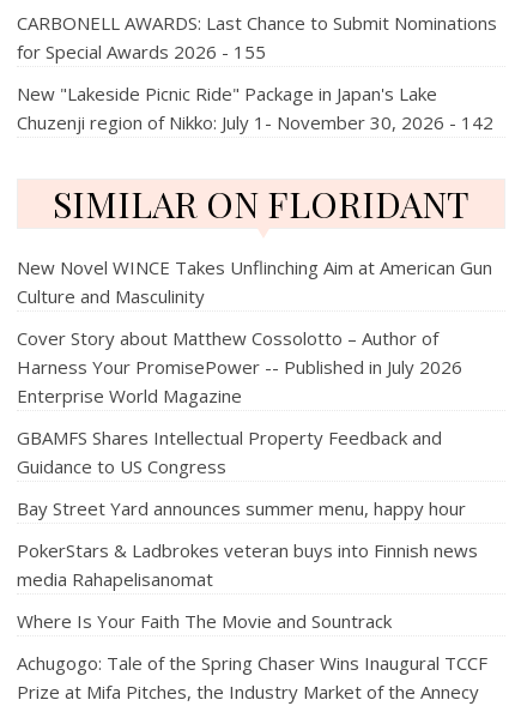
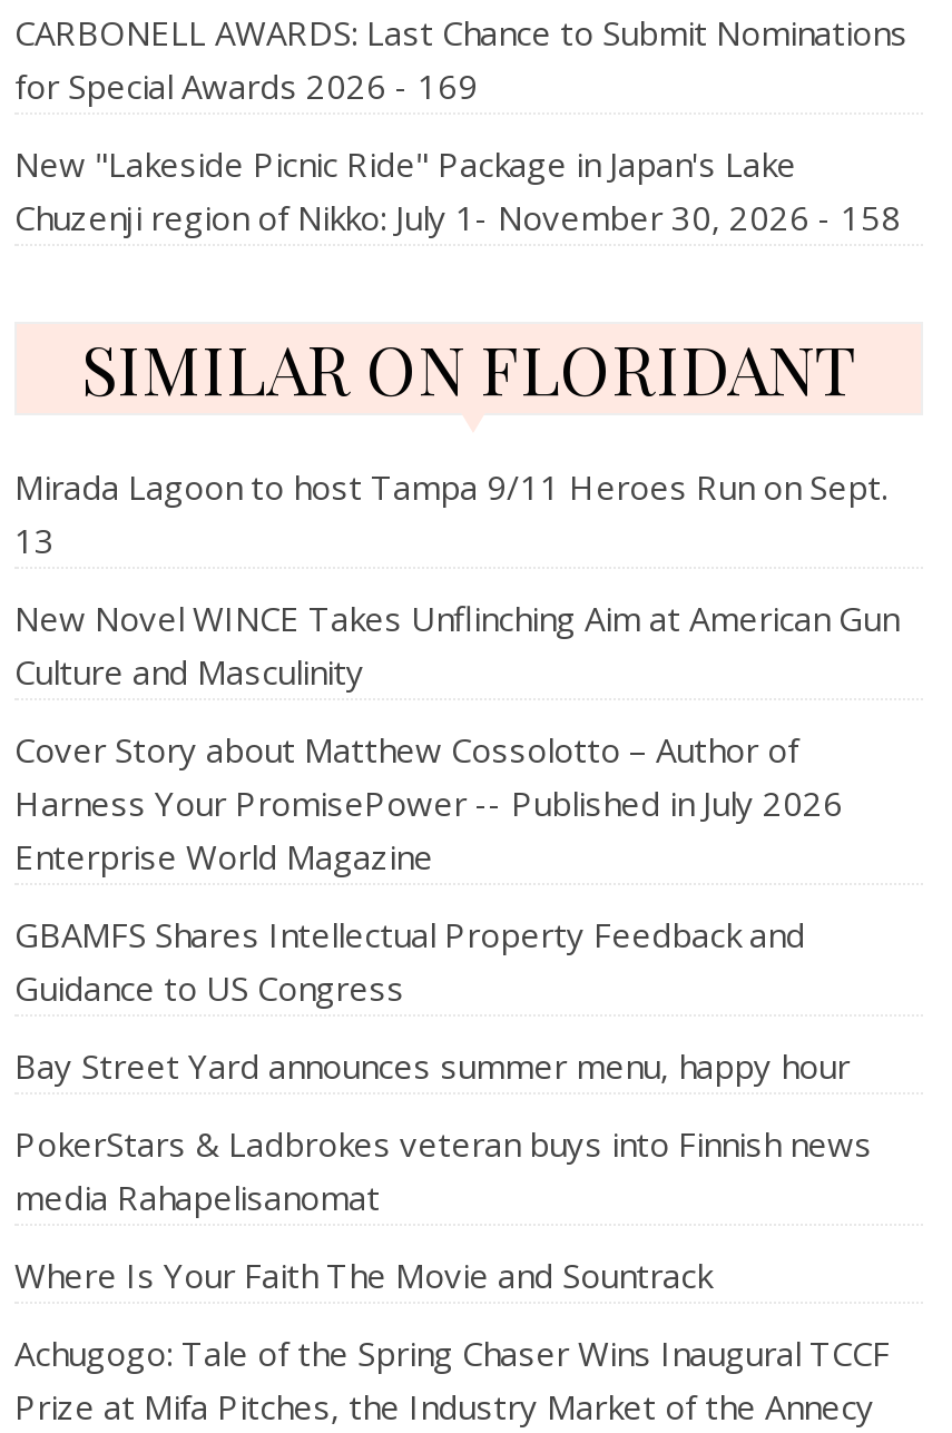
[17,40,266,64] for Special Awards 2026 - 155 -> [14,63,478,108] for Special Awards 2026 - 169
[17,110,493,134] Chuzenji region of Nikko: July 1- November 30, 2026 - 142 -> [14,195,901,239] Chuzenji region of Nikko: July 1- November 30, 2026 - 158
none -> [14,464,887,562] Mirada Lagoon to host Tampa 9/11 Heroes Run on Sept. | 13

